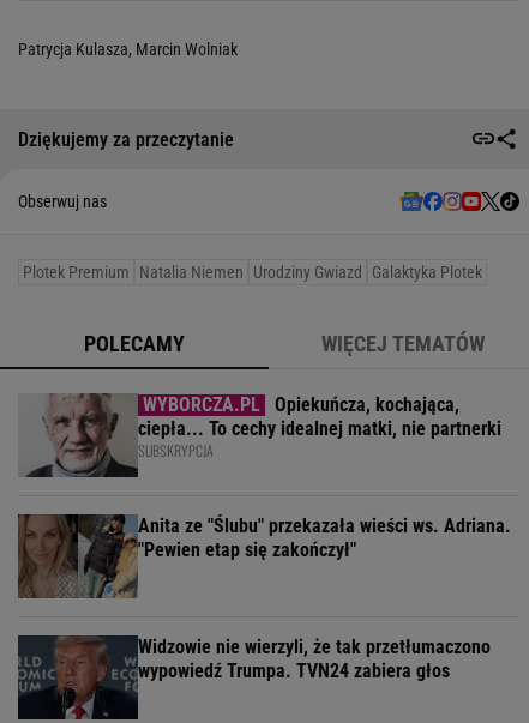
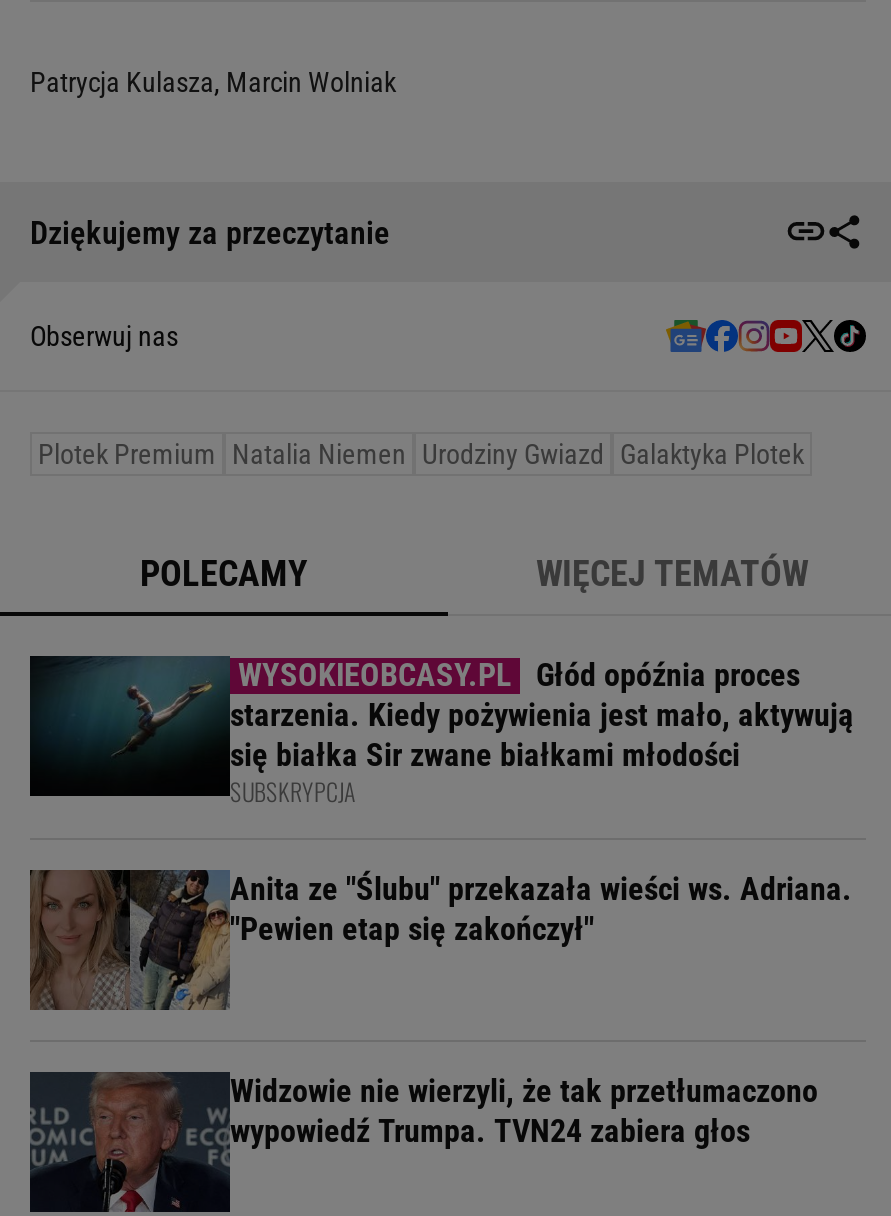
[18,393,501,478] [image] | Opiekuńcza, kochająca, | ciepła... To cechy idealnej matki, nie partnerki -> [28,656,854,808] [image] | Głód opóźnia proces | starzenia. Kiedy pożywienia jest mało, aktywują | się białka Sir zwane białkami młodości

